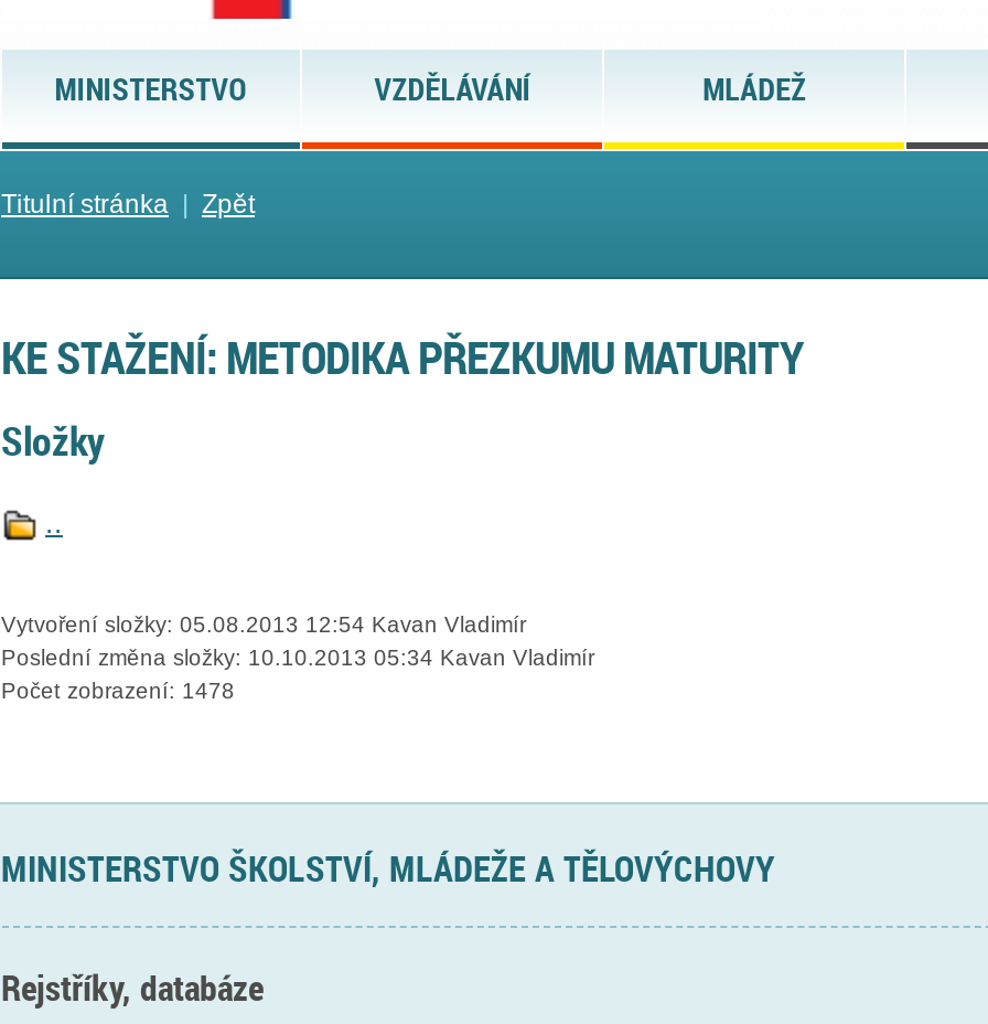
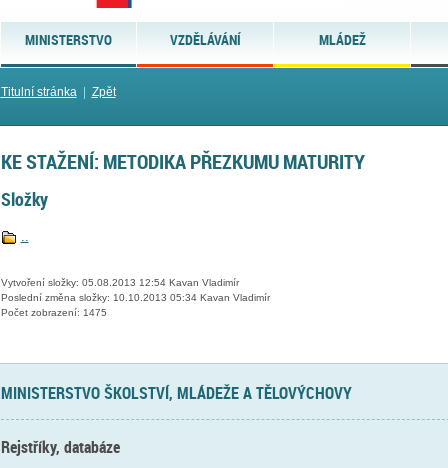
[1,679,235,704] Počet zobrazení: 1478 -> [0,307,106,318] Počet zobrazení: 1475

